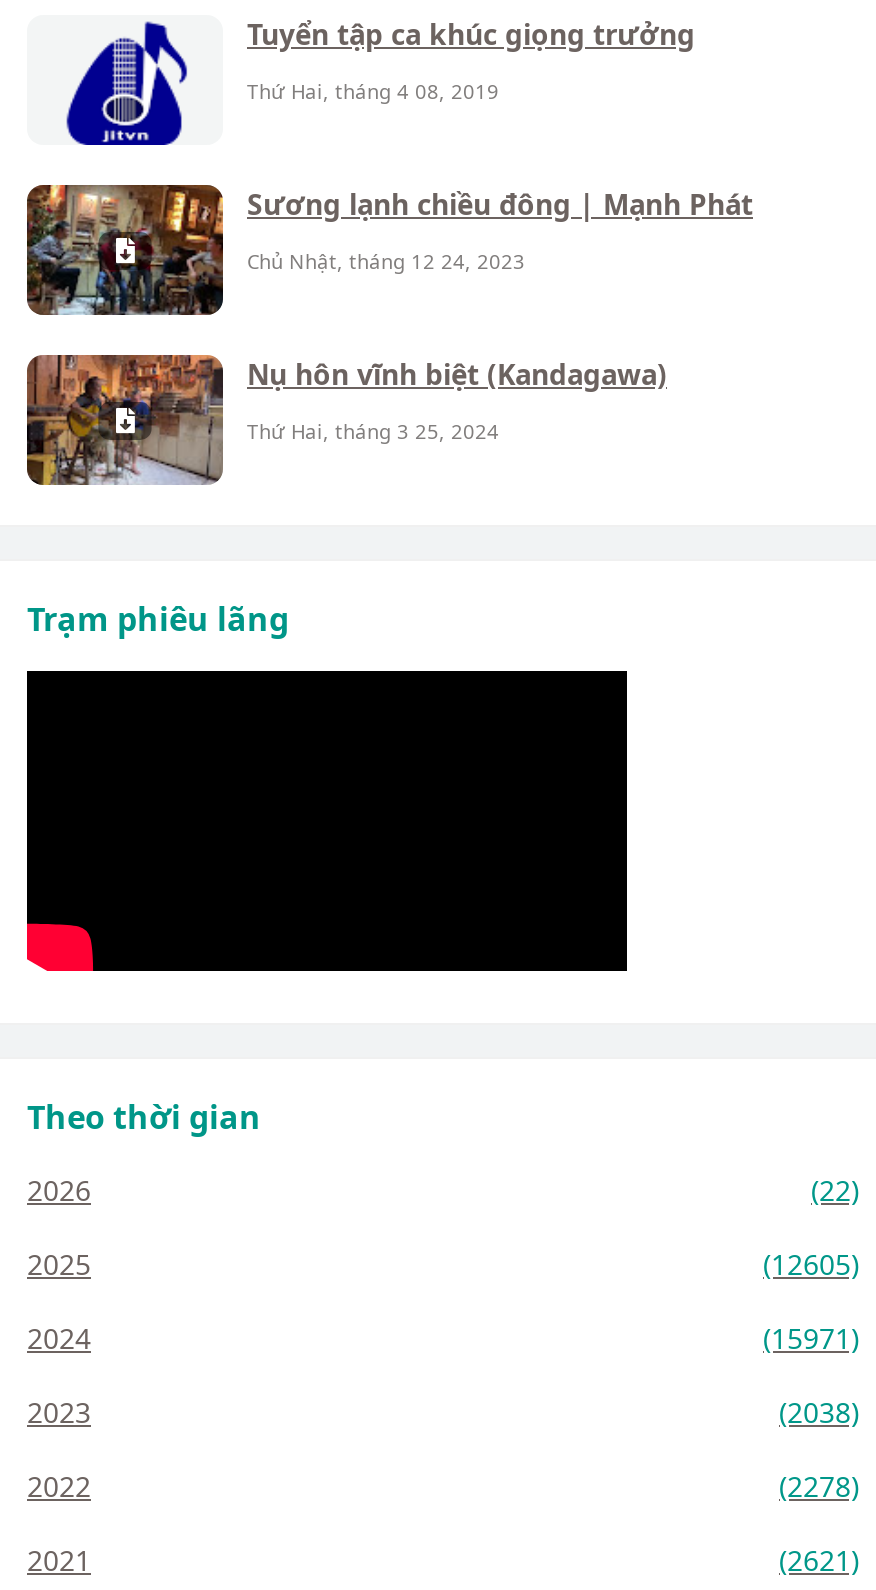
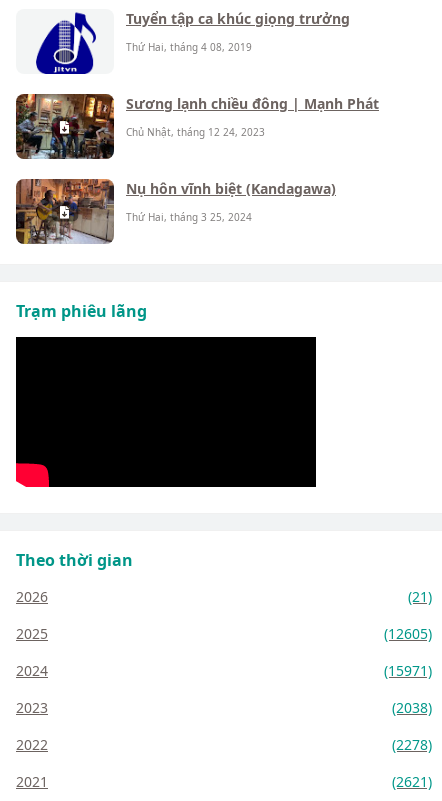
[811,1171,859,1209] (22) -> [408,587,432,606] (21)

